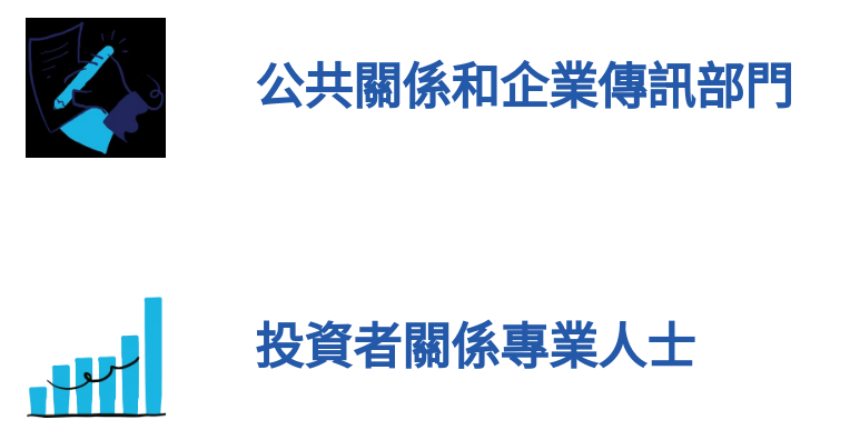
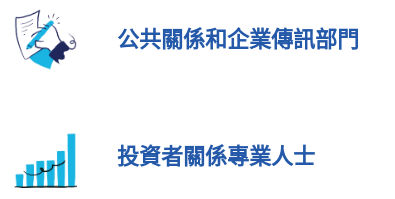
[23,16,168,160] [image] -> [14,8,77,71] [image]

